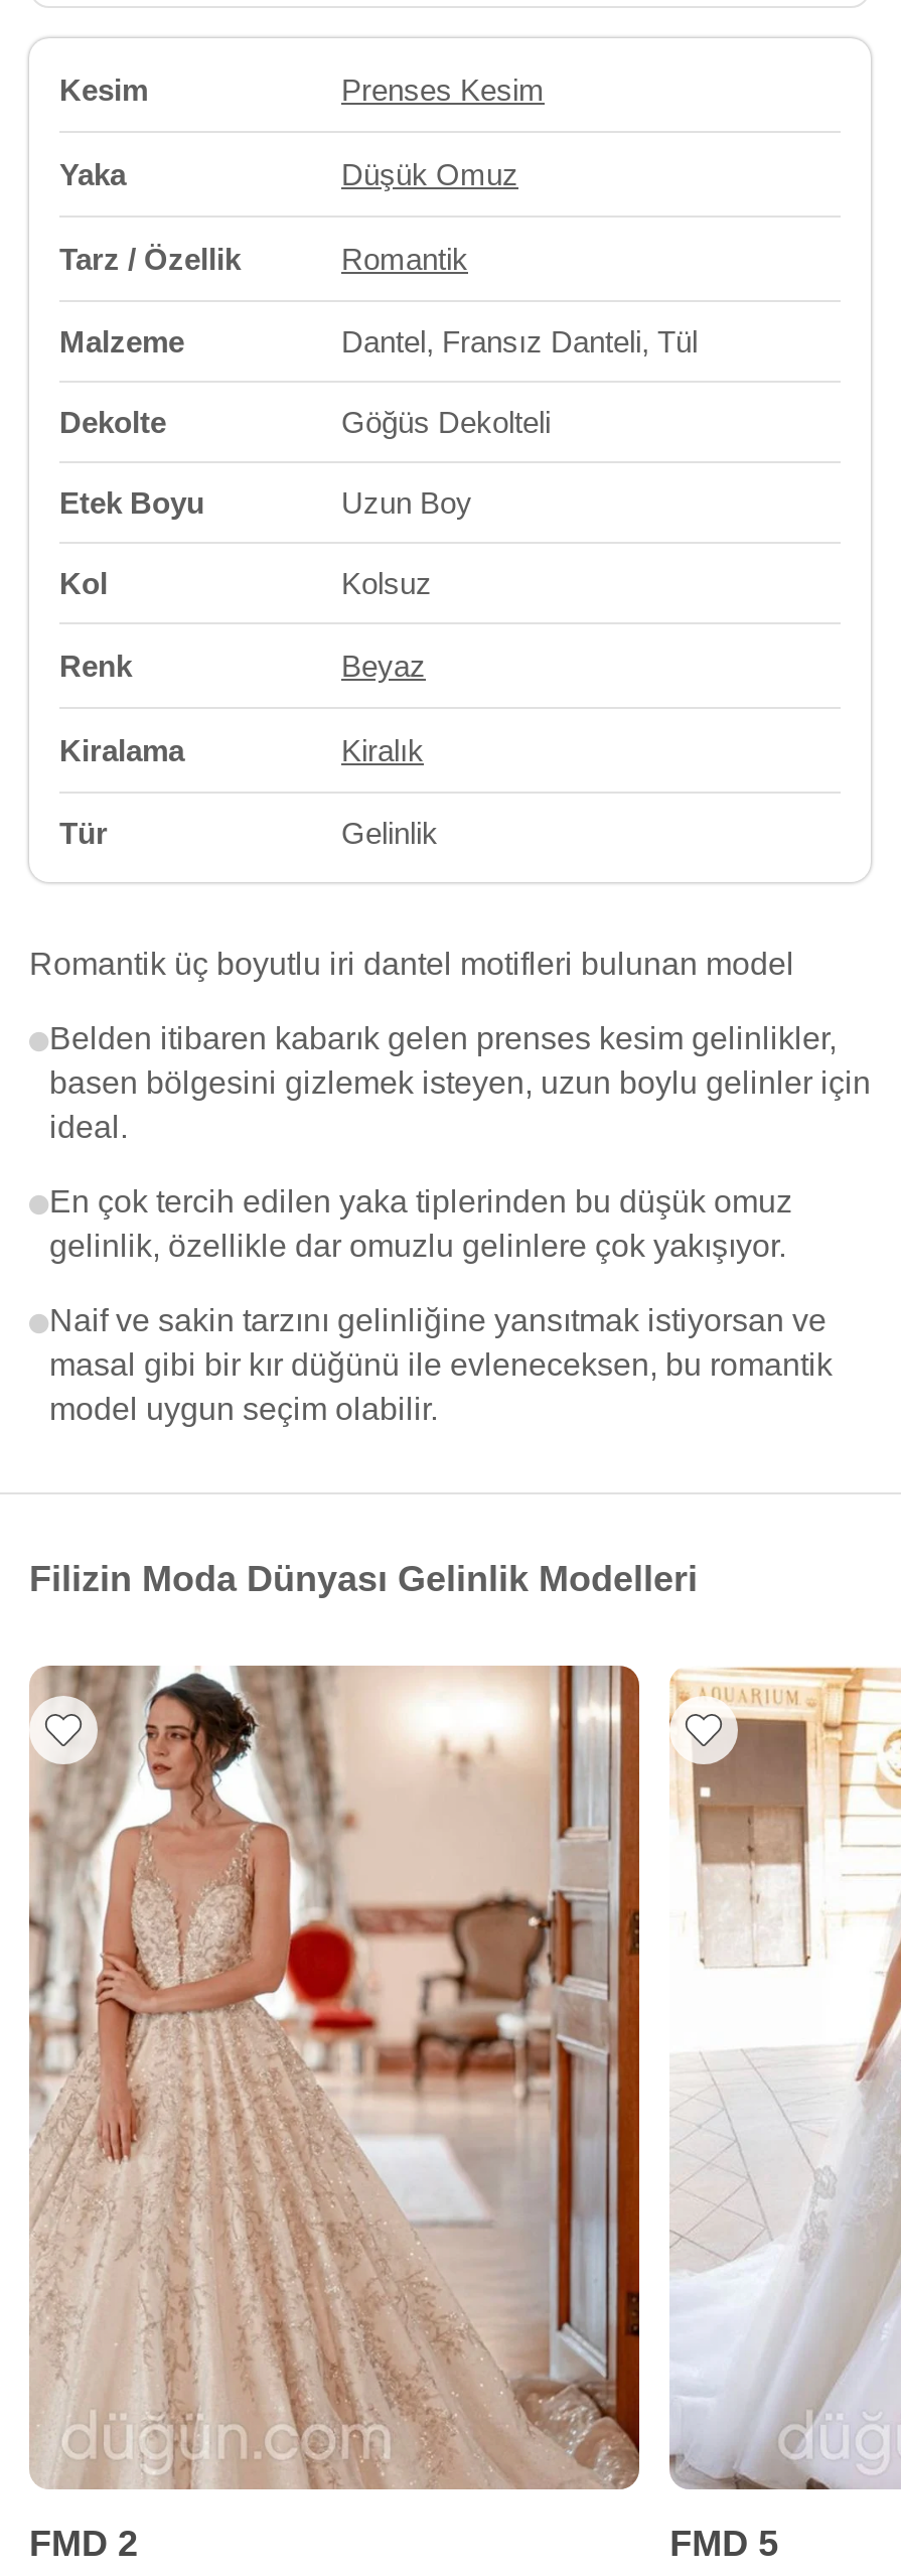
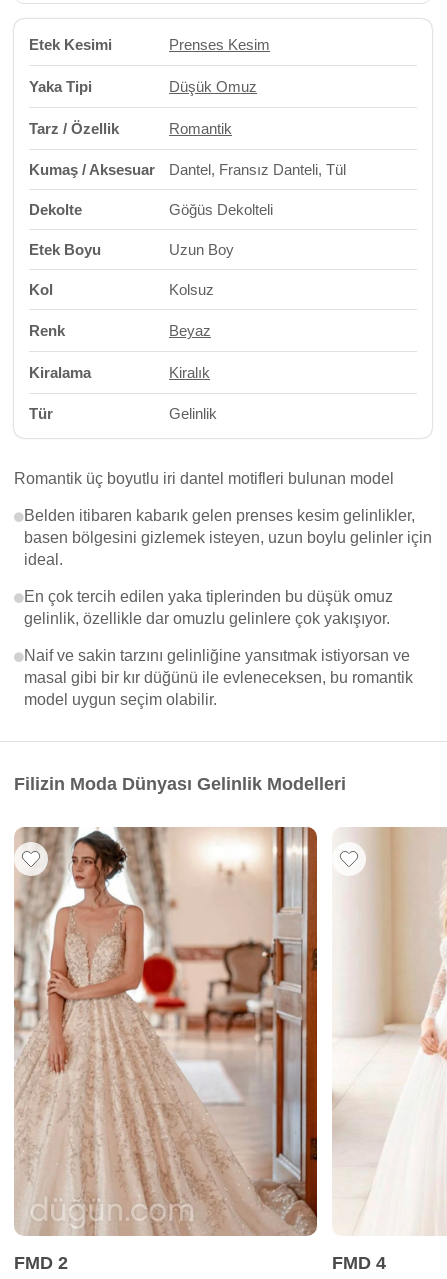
[59,73,148,107] Kesim -> [29,36,112,53] Etek Kesimi
[59,157,126,191] Yaka -> [29,78,92,95] Yaka Tipi
[59,324,184,359] Malzeme -> [29,161,155,178] Kumaş / Aksesuar
[667,1668,895,2564] [image] | FMD 5 -> [332,828,444,1273] [image] | FMD 4

